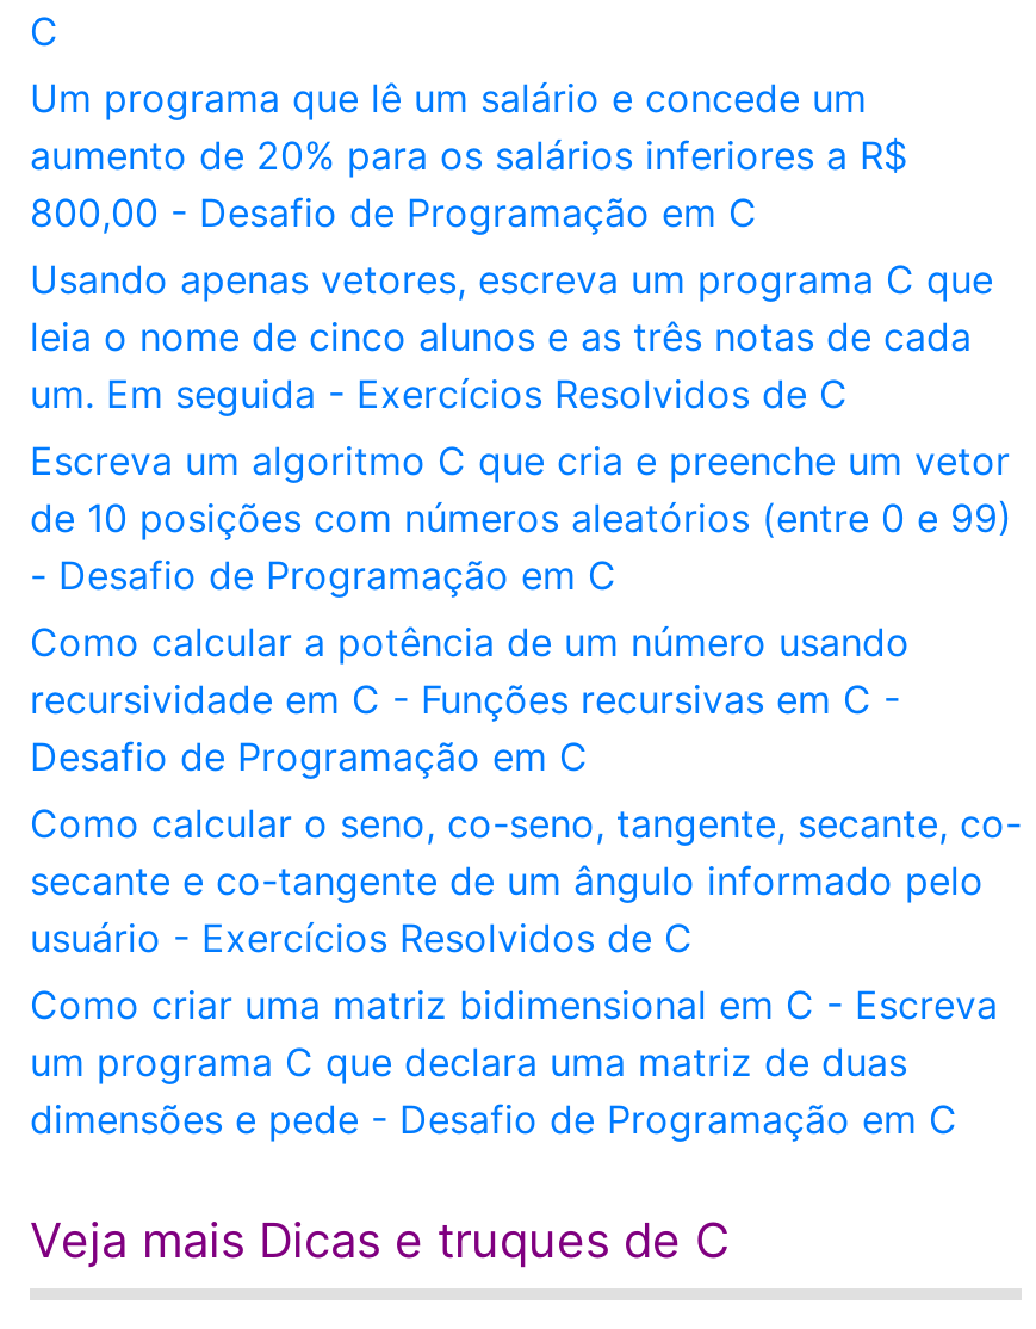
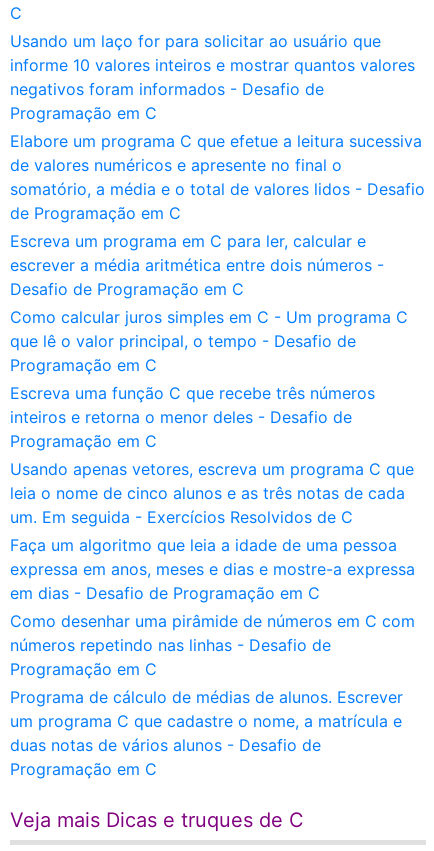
[30,74,907,236] Um programa que lê um salário e concede um | aumento de 20% para os salários inferiores a R$ | 800,00 - Desafio de Programação em C -> [10,31,425,451] Usando um laço for para solicitar ao usuário que | informe 10 valores inteiros e mostrar quantos valores | negativos foram informados - Desafio de | Programação em C | Elabore um programa C que efetue a leitura sucessiva | de valores numéricos e apresente no final o | somatório, a média e o total de valores lidos - Desafio | de Programação em C | Escreva um programa em C para ler, calcular e | escrever a média aritmética entre dois números - | Como calcular juros simples em C - Um programa C | que lê o valor principal, o tempo - Desafio de | Programação em C | Escreva uma função C que recebe três números | inteiros e retorna o menor deles - Desafio de | Programação em C
moved [30,255,993,418] -> [10,459,414,527]: Usando apenas vetores, escreva um programa C que | leia o nome de cinco alunos e as três notas de cada | um. Em seguida - Exercícios Resolvidos de C
[30,437,1022,1143] Escreva um algoritmo C que cria e preenche um vetor | de 10 posições com números aleatórios (entre 0 e 99) | - Desafio de Programação em C | Como calcular a potência de um número usando | recursividade em C - Funções recursivas em C - | Como calcular o seno, co-seno, tangente, secante, co- | secante e co-tangente de um ângulo informado pelo | usuário - Exercícios Resolvidos de C | Como criar uma matriz bidimensional em C - Escreva | um programa C que declara uma matriz de duas | dimensões e pede - Desafio de Programação em C -> [10,535,415,779] Faça um algoritmo que leia a idade de uma pessoa | expressa em anos, meses e dias e mostre-a expressa | em dias - Desafio de Programação em C | Como desenhar uma pirâmide de números em C com | números repetindo nas linhas - Desafio de | Programação em C | Programa de cálculo de médias de alunos. Escrever | um programa C que cadastre o nome, a matrícula e | duas notas de vários alunos - Desafio de | Programação em C
moved [30,733,588,780] -> [10,279,244,299]: Desafio de Programação em C

